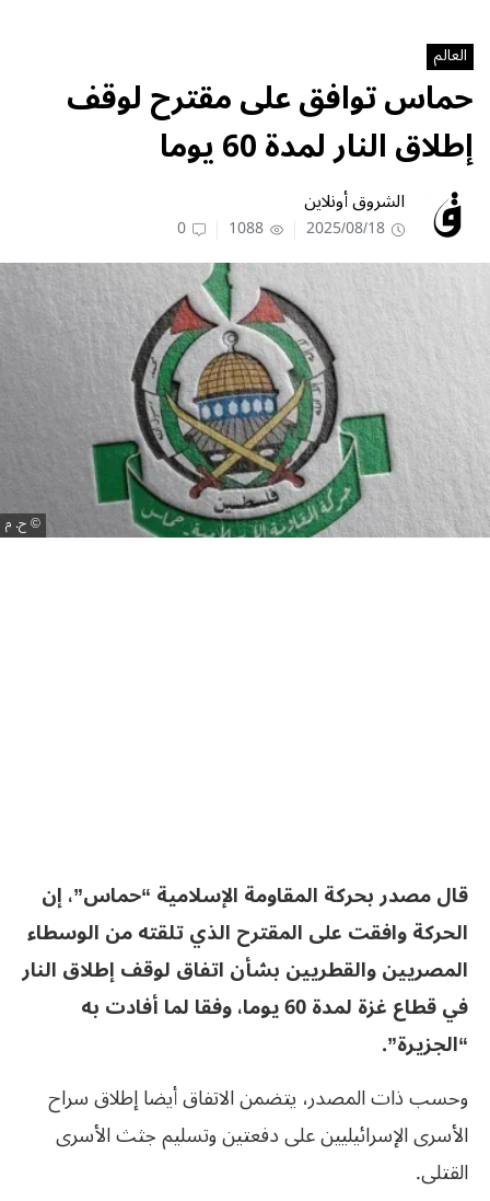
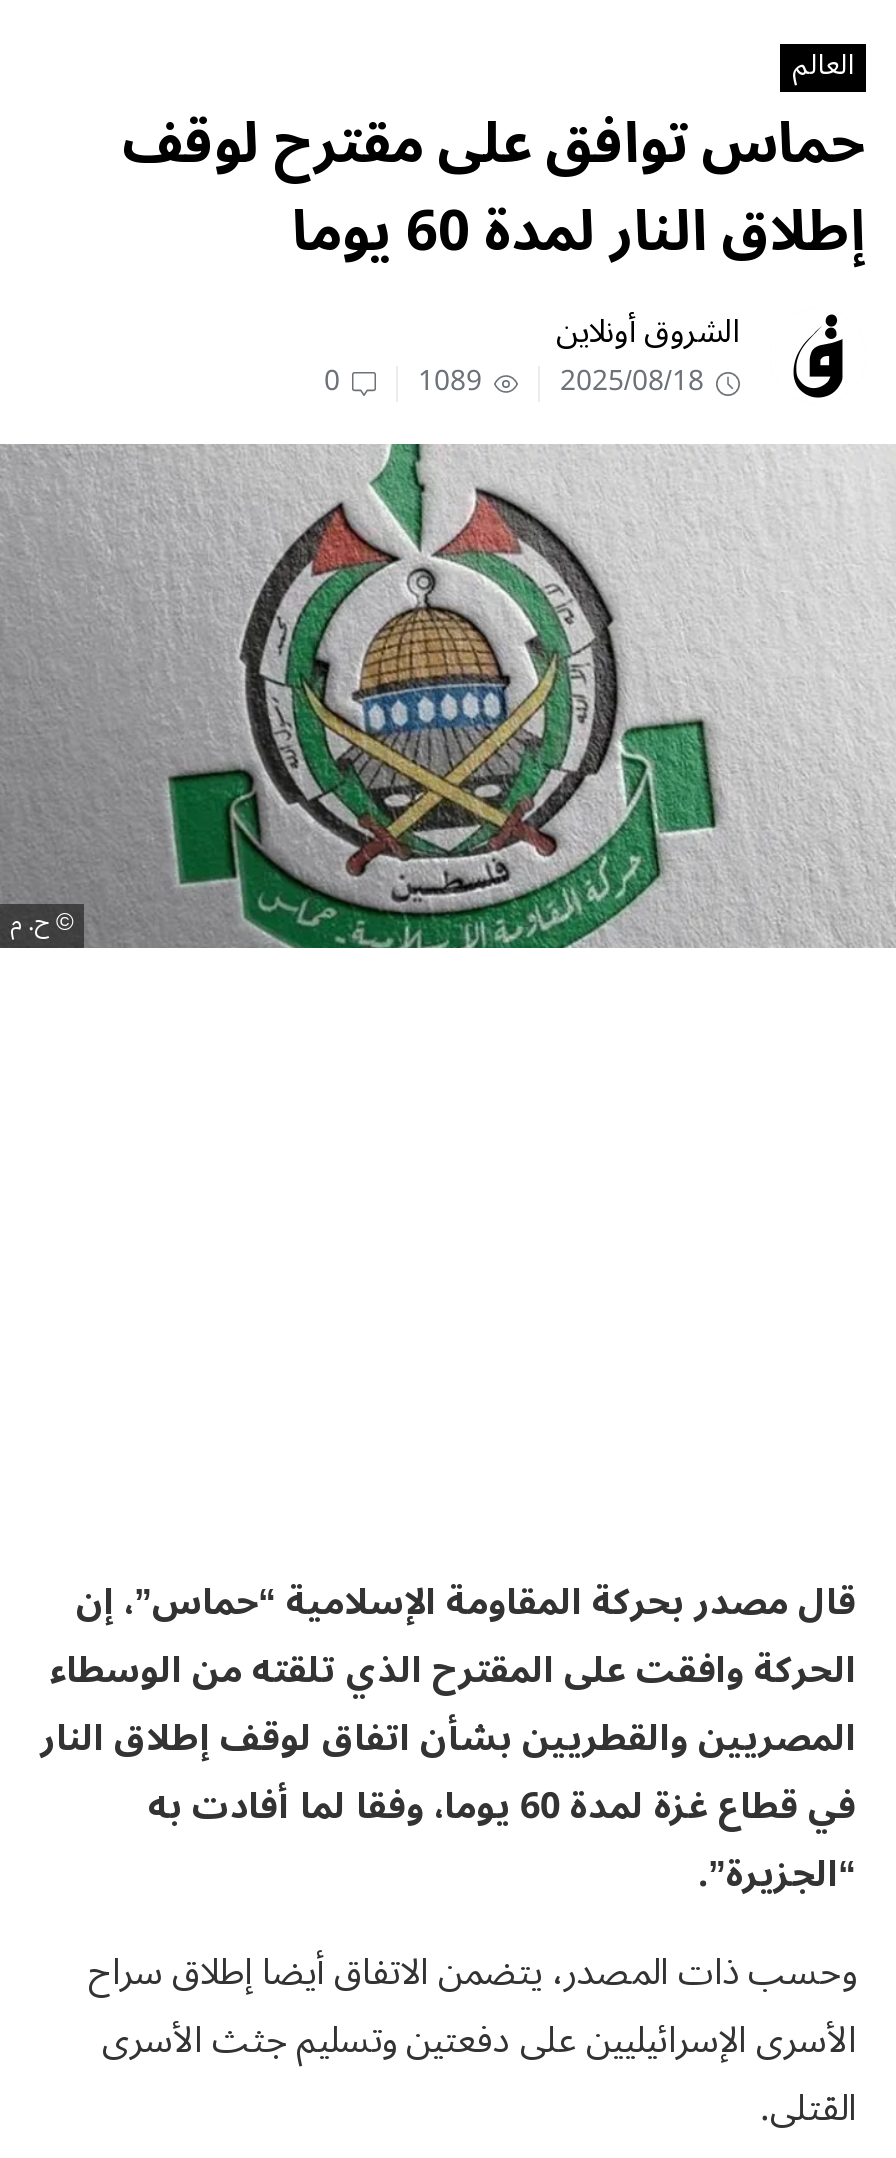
[177,212,385,244] 0 1088 2025/08/18 -> [324,352,704,410] 0 1089 2025/08/18

